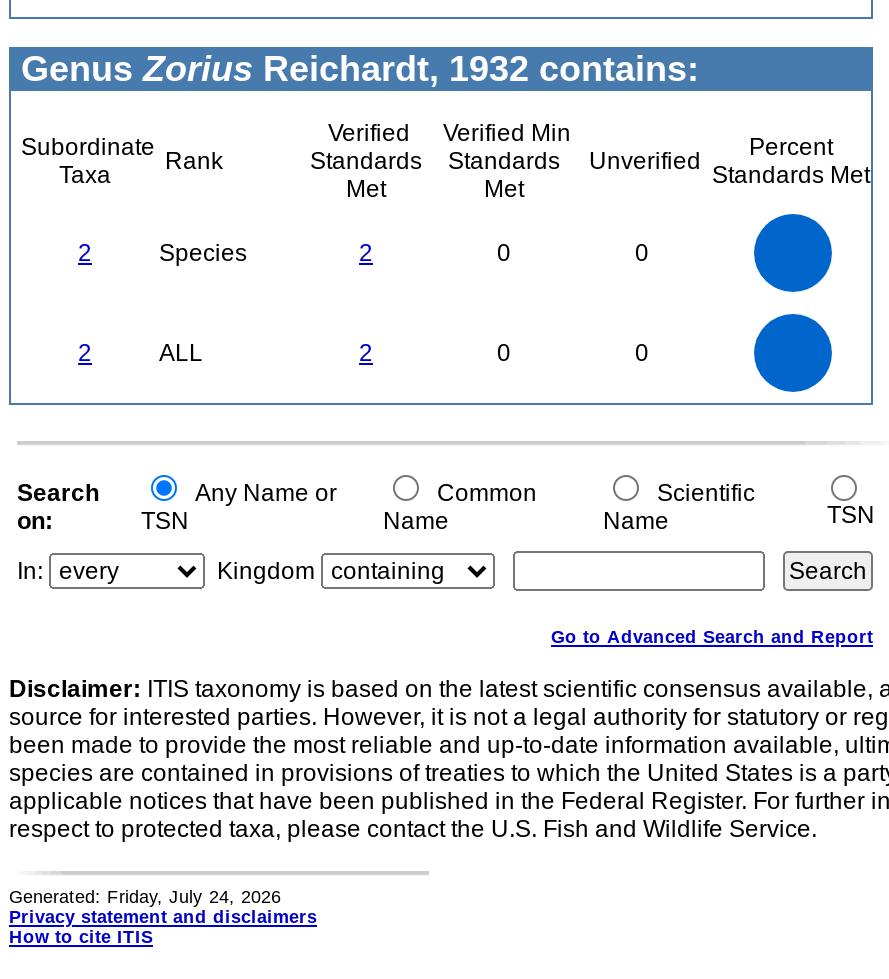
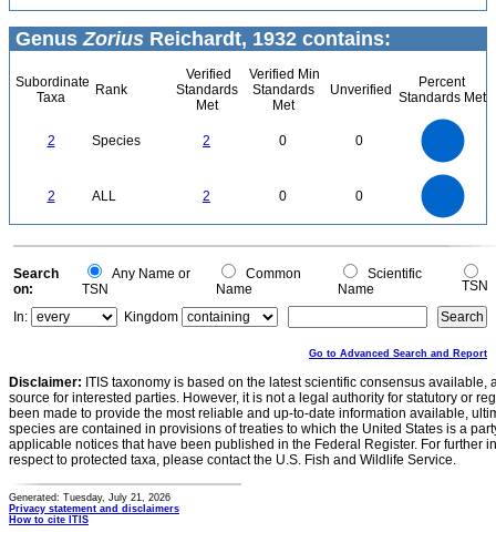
[9,887,281,907] Generated: Friday, July 24, 2026 -> [9,492,170,503] Generated: Tuesday, July 21, 2026

